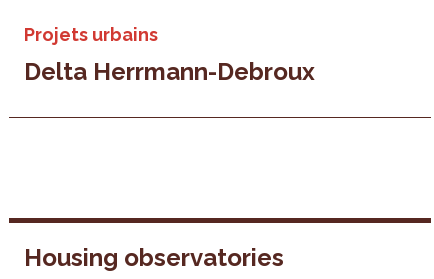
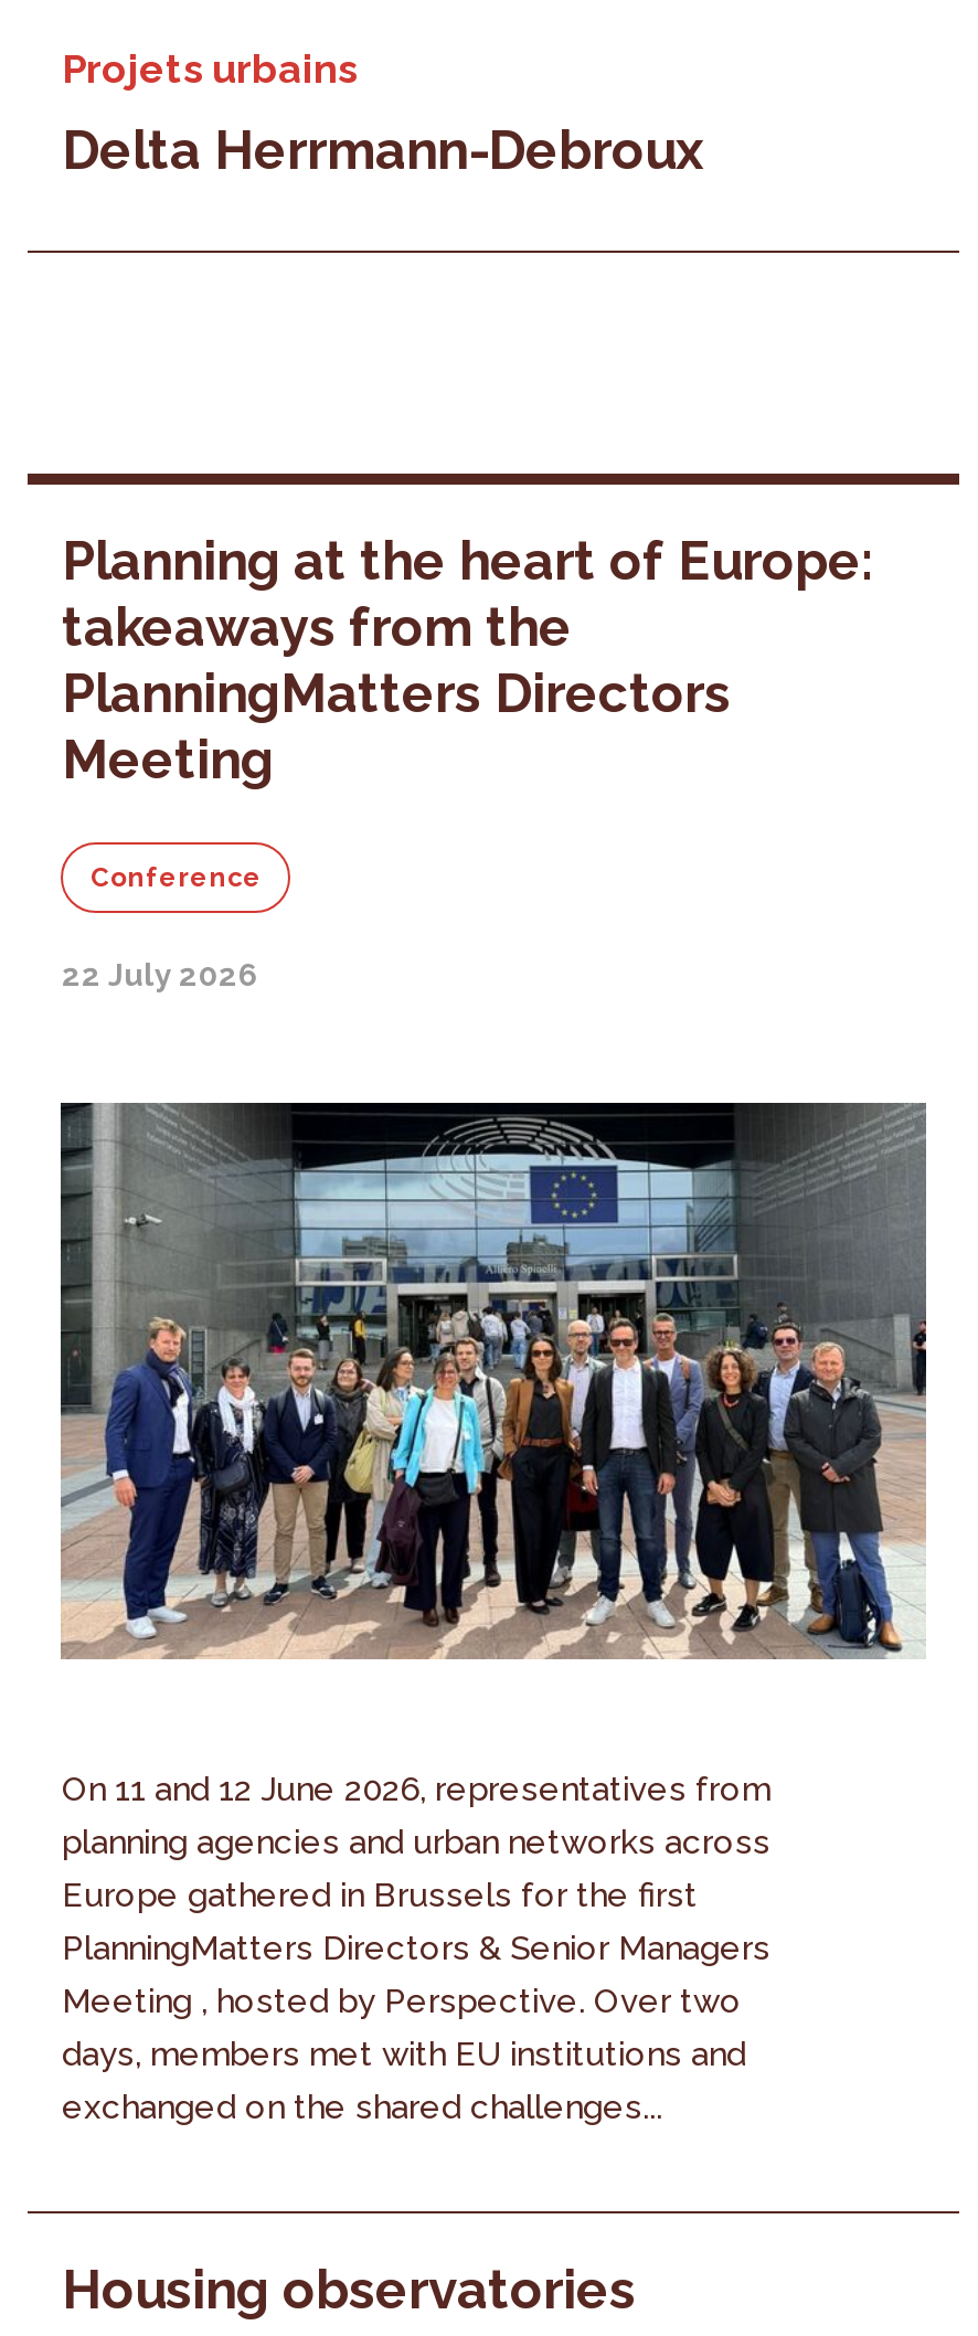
none -> [59,1101,928,1661] [image]
none -> [62,529,876,992] Planning at the heart of Europe: | takeaways from the | PlanningMatters Directors | Meeting | Conference | 22 July 2026
none -> [62,1770,770,2128] On 11 and 12 June 2026, representatives from | planning agencies and urban networks across | Europe gathered in Brussels for the first | PlanningMatters Directors & Senior Managers | Meeting , hosted by Perspective. Over two | days, members met with EU institutions and | exchanged on the shared challenges...

